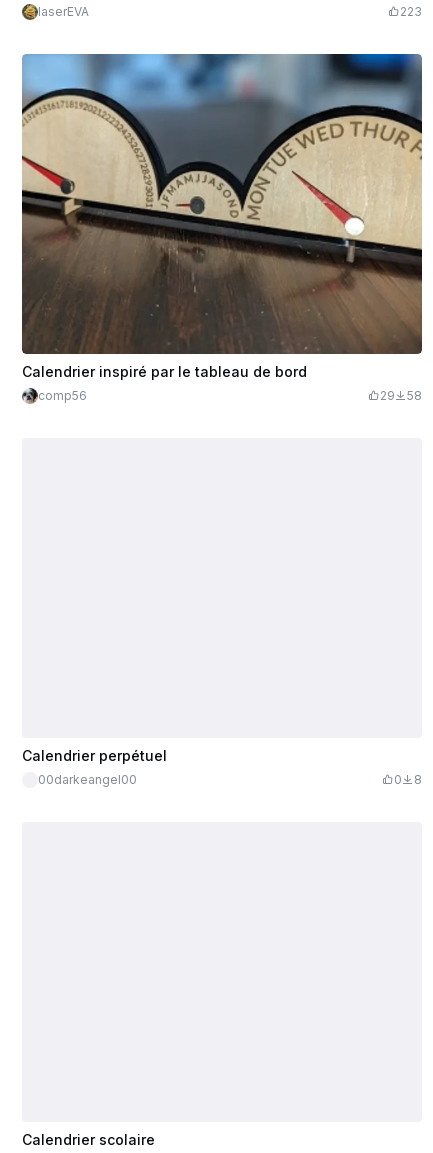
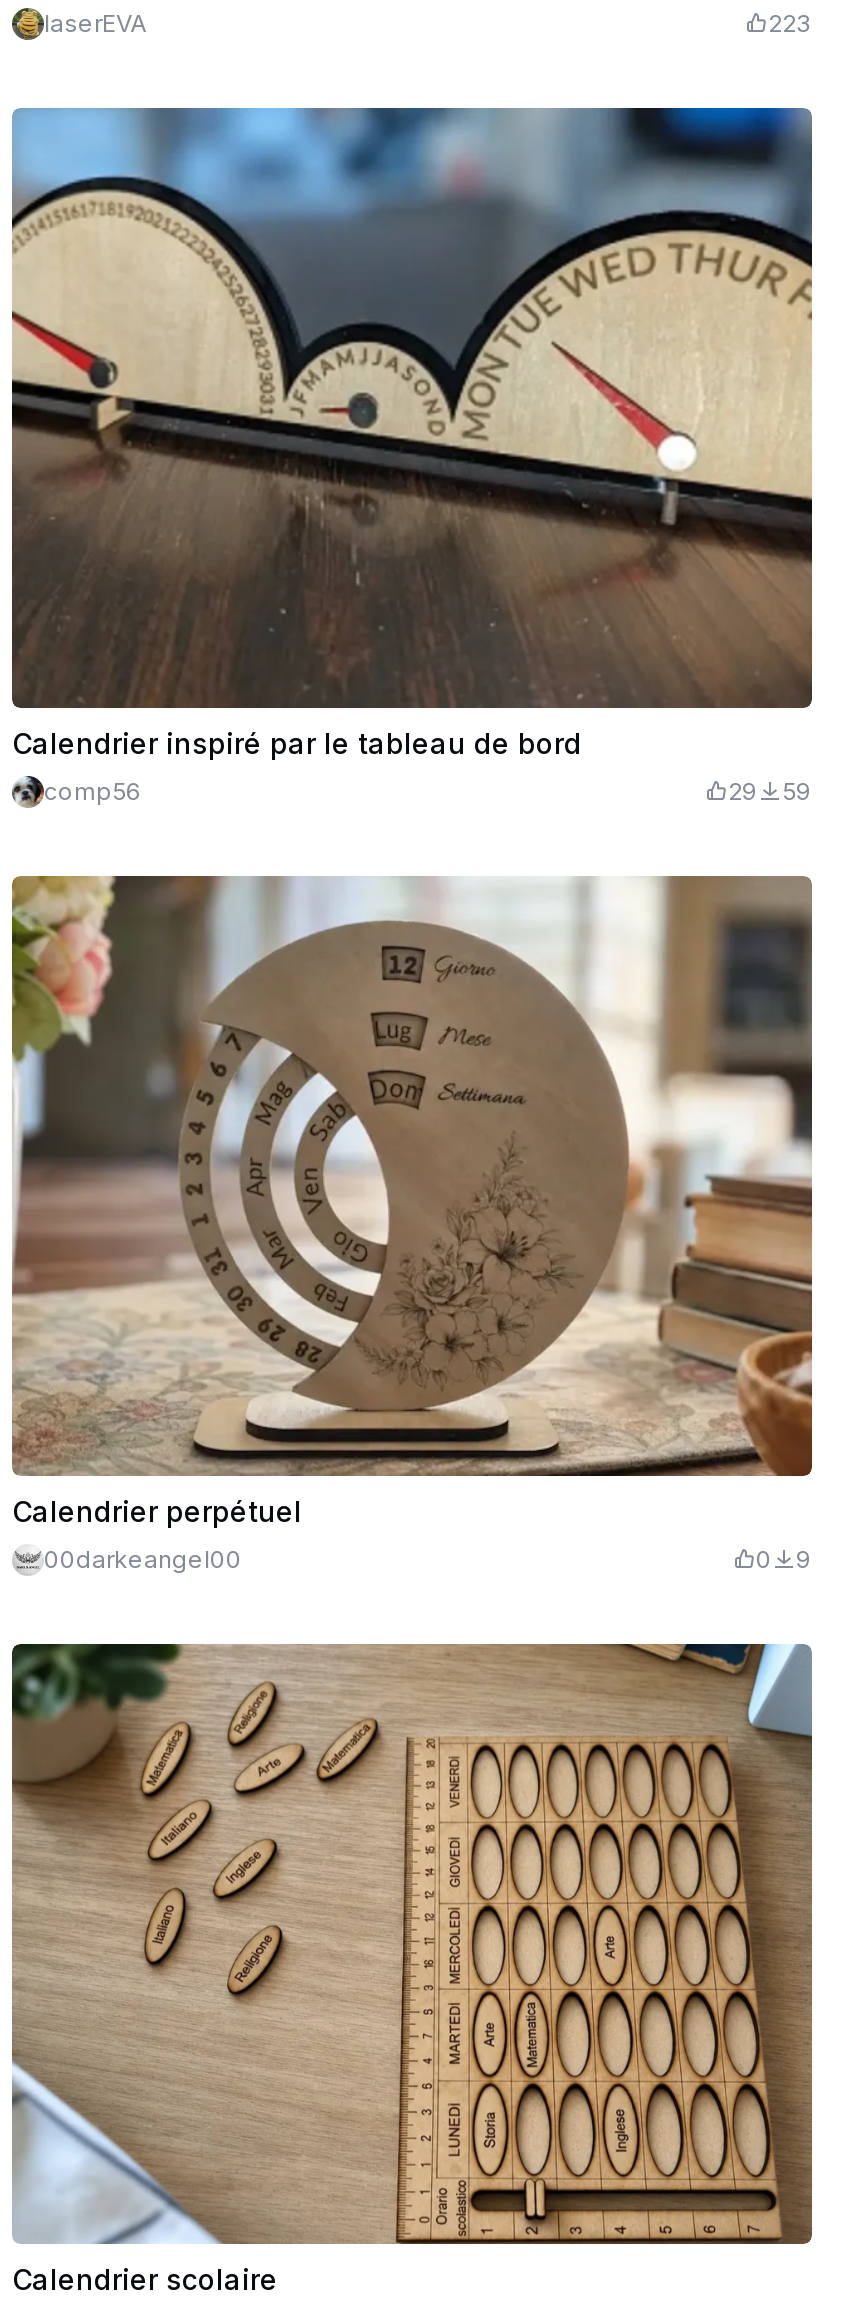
[380,388,422,403] 29 58 -> [728,776,812,806] 29 59
none -> [10,874,814,1478] [image]
[394,772,422,787] 0 8 -> [756,1544,812,1574] 0 9
none -> [10,1642,814,2246] [image]

